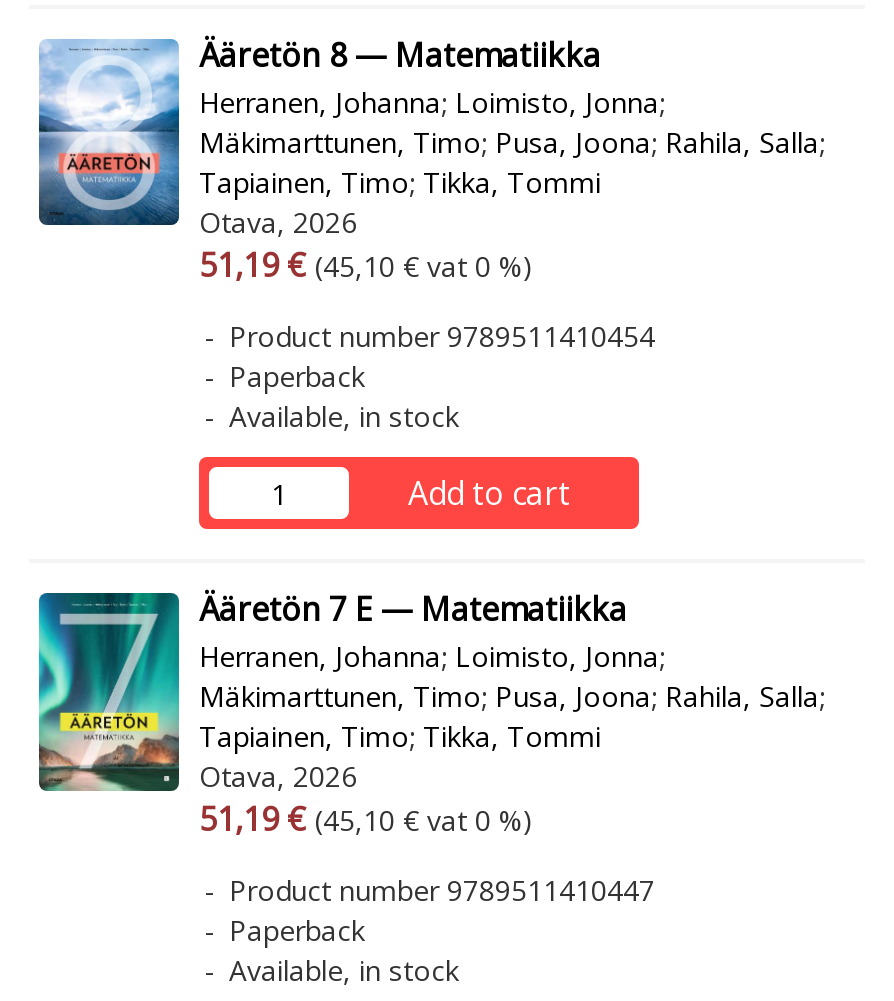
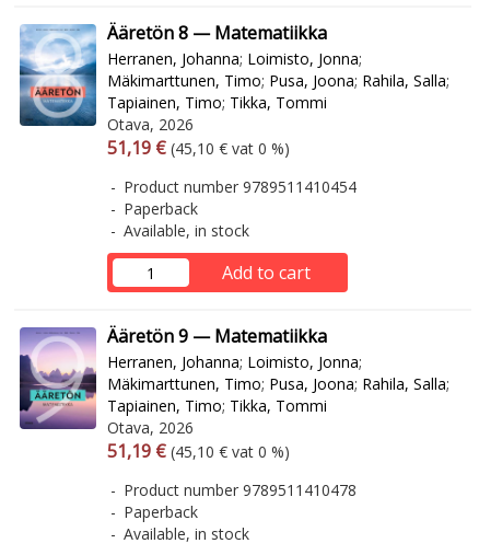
[37,587,627,793] [image] | Ääretön 7 E — Matematiikka -> [19,324,327,436] [image] | Ääretön 9 — Matematiikka
[229,871,655,909] Product number 9789511410447 -> [124,479,357,500] Product number 9789511410478

